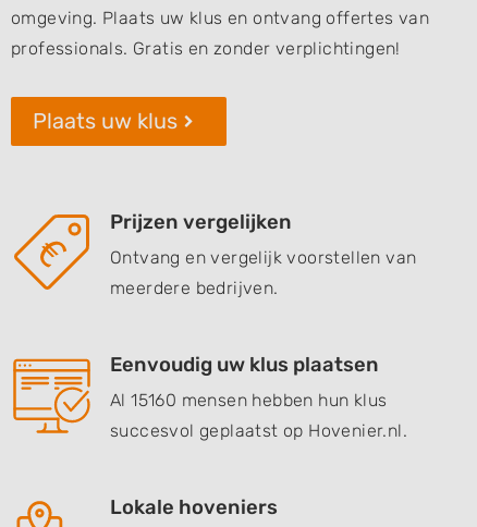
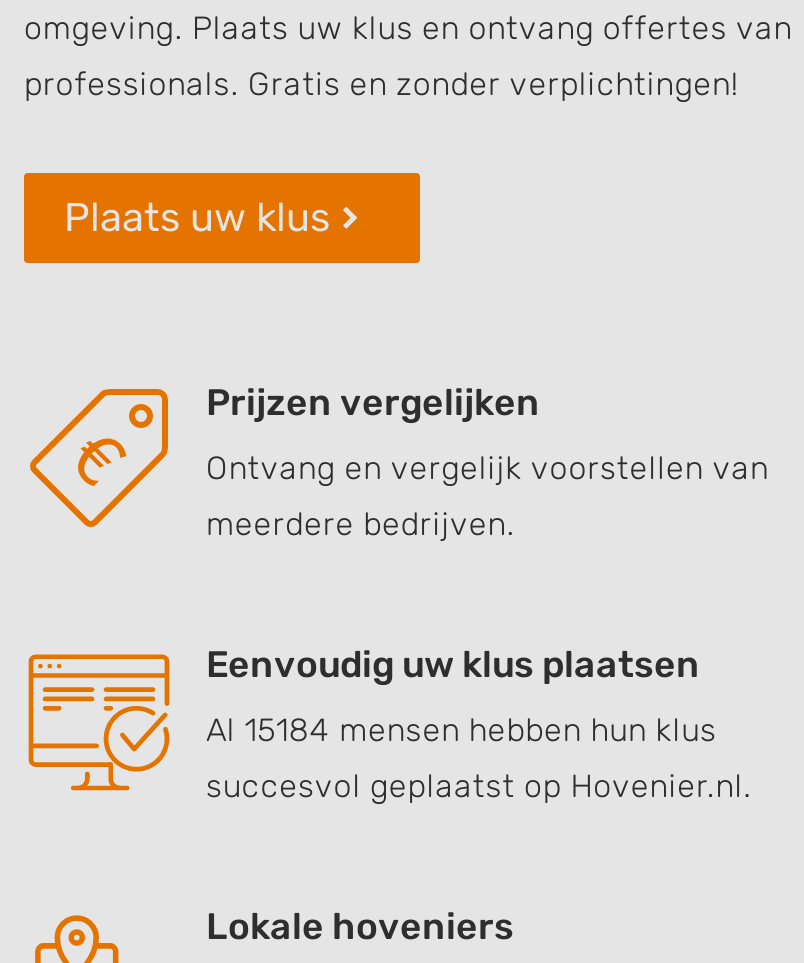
[110,390,387,410] Al 15160 mensen hebben hun klus -> [206,711,717,749] Al 15184 mensen hebben hun klus

